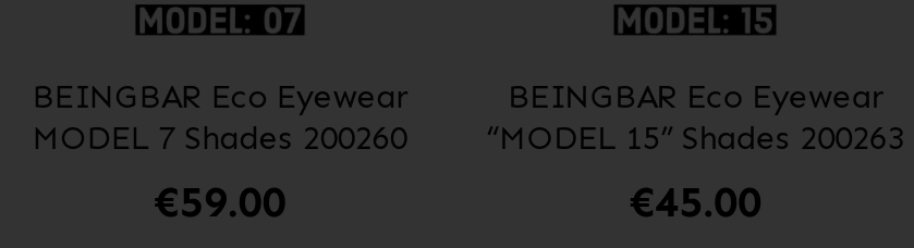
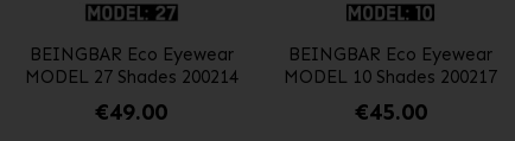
[32,117,407,156] MODEL 7 Shades 200260 -> [25,66,238,87] MODEL 27 Shades 200214
[486,117,904,156] “MODEL 15” Shades 200263 -> [284,66,497,87] MODEL 10 Shades 200217
[153,174,286,226] €59.00 -> [95,97,168,125] €49.00

